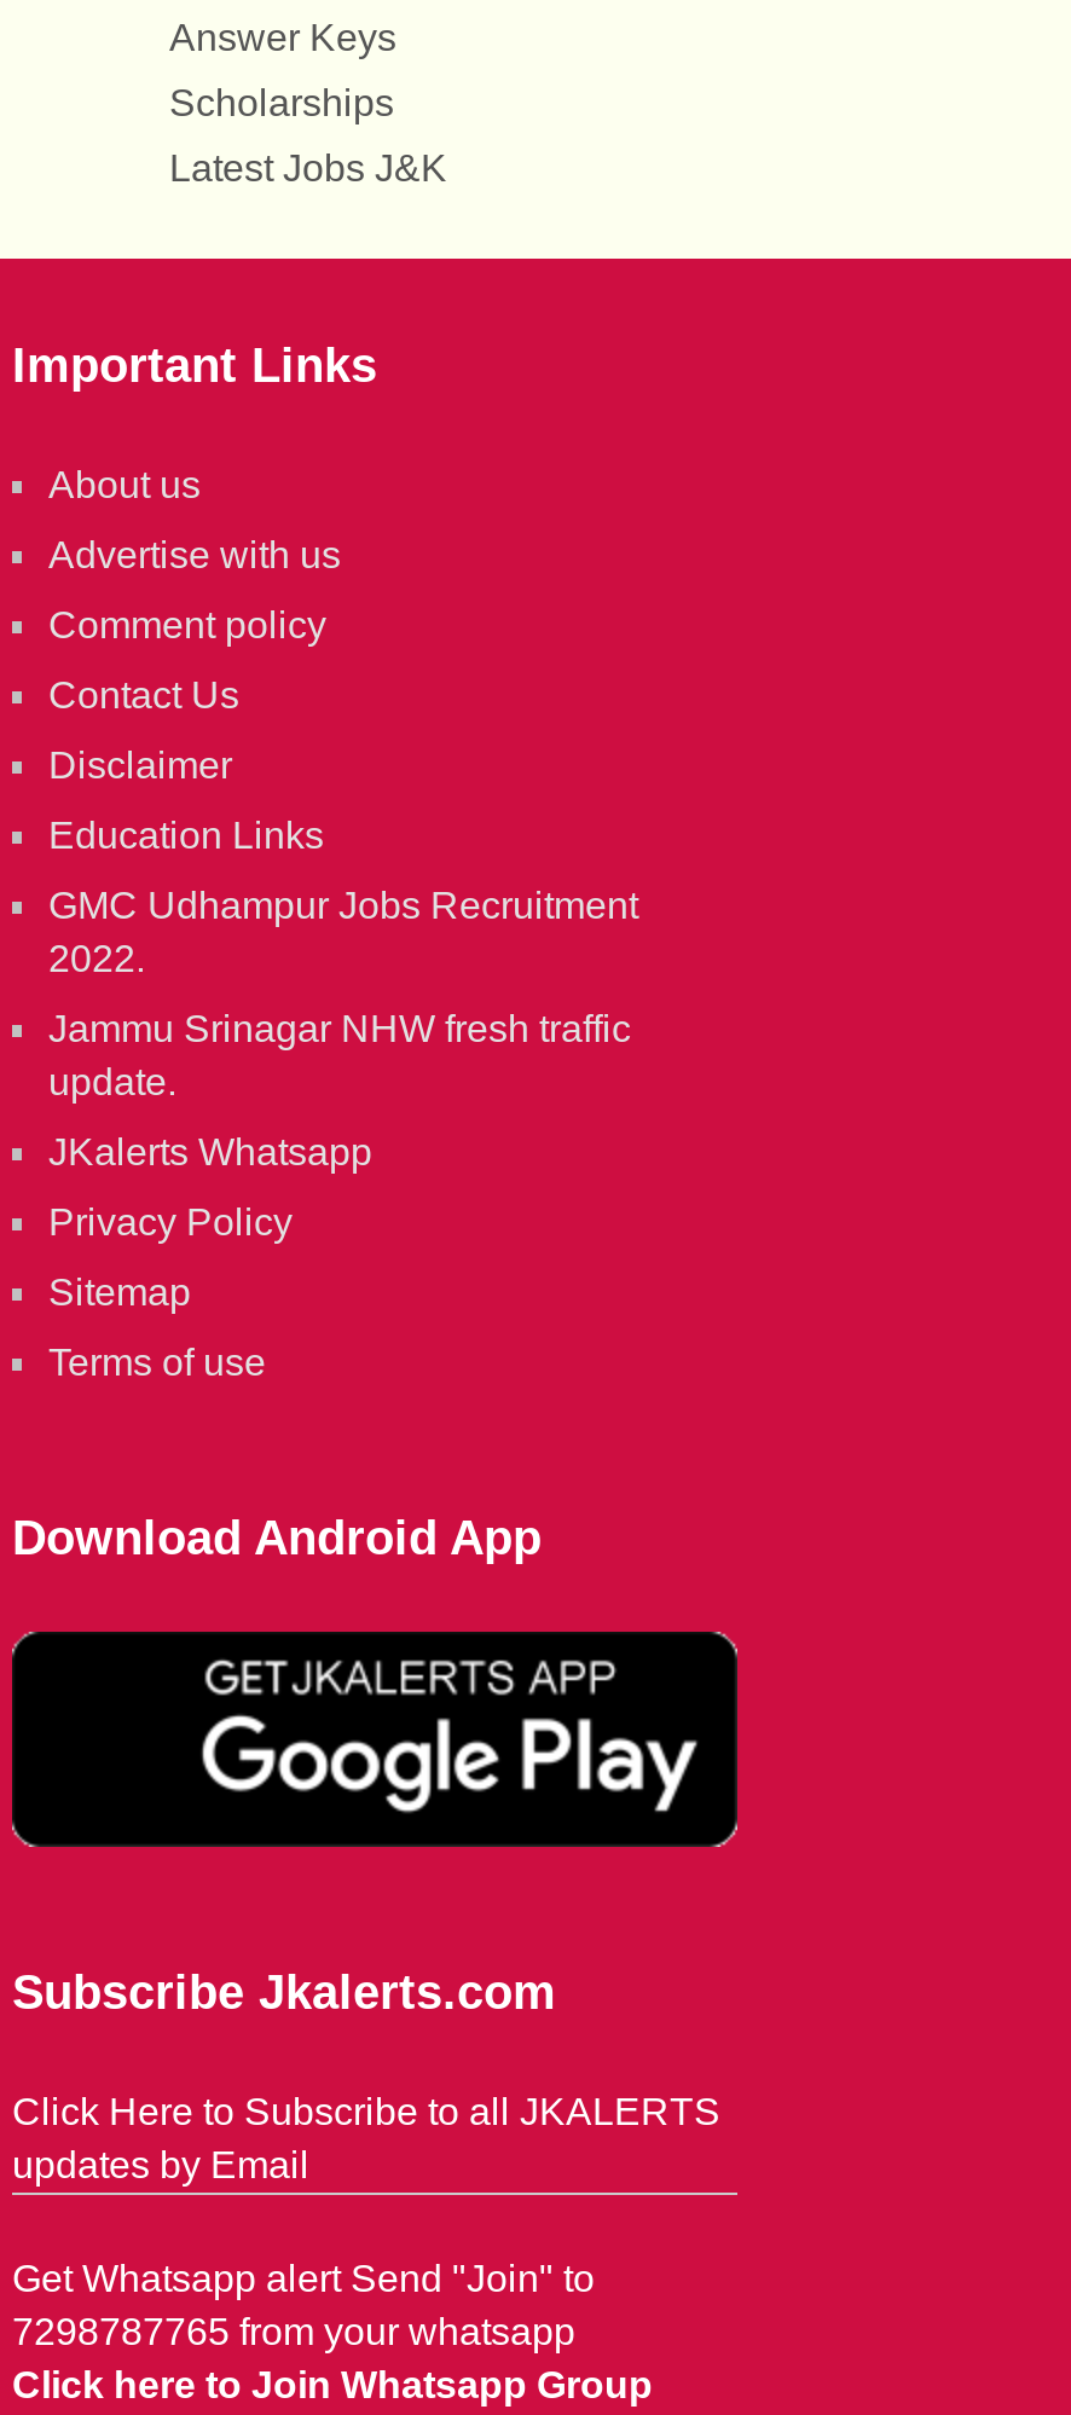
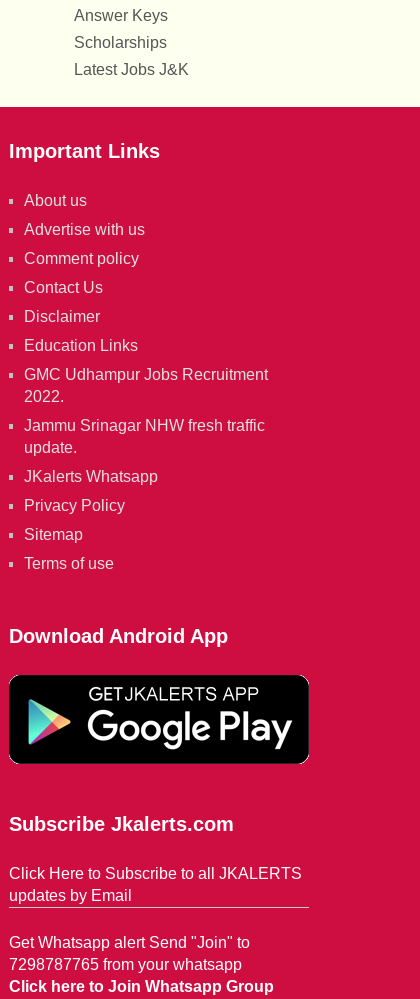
none -> [27,699,71,745] [image]

